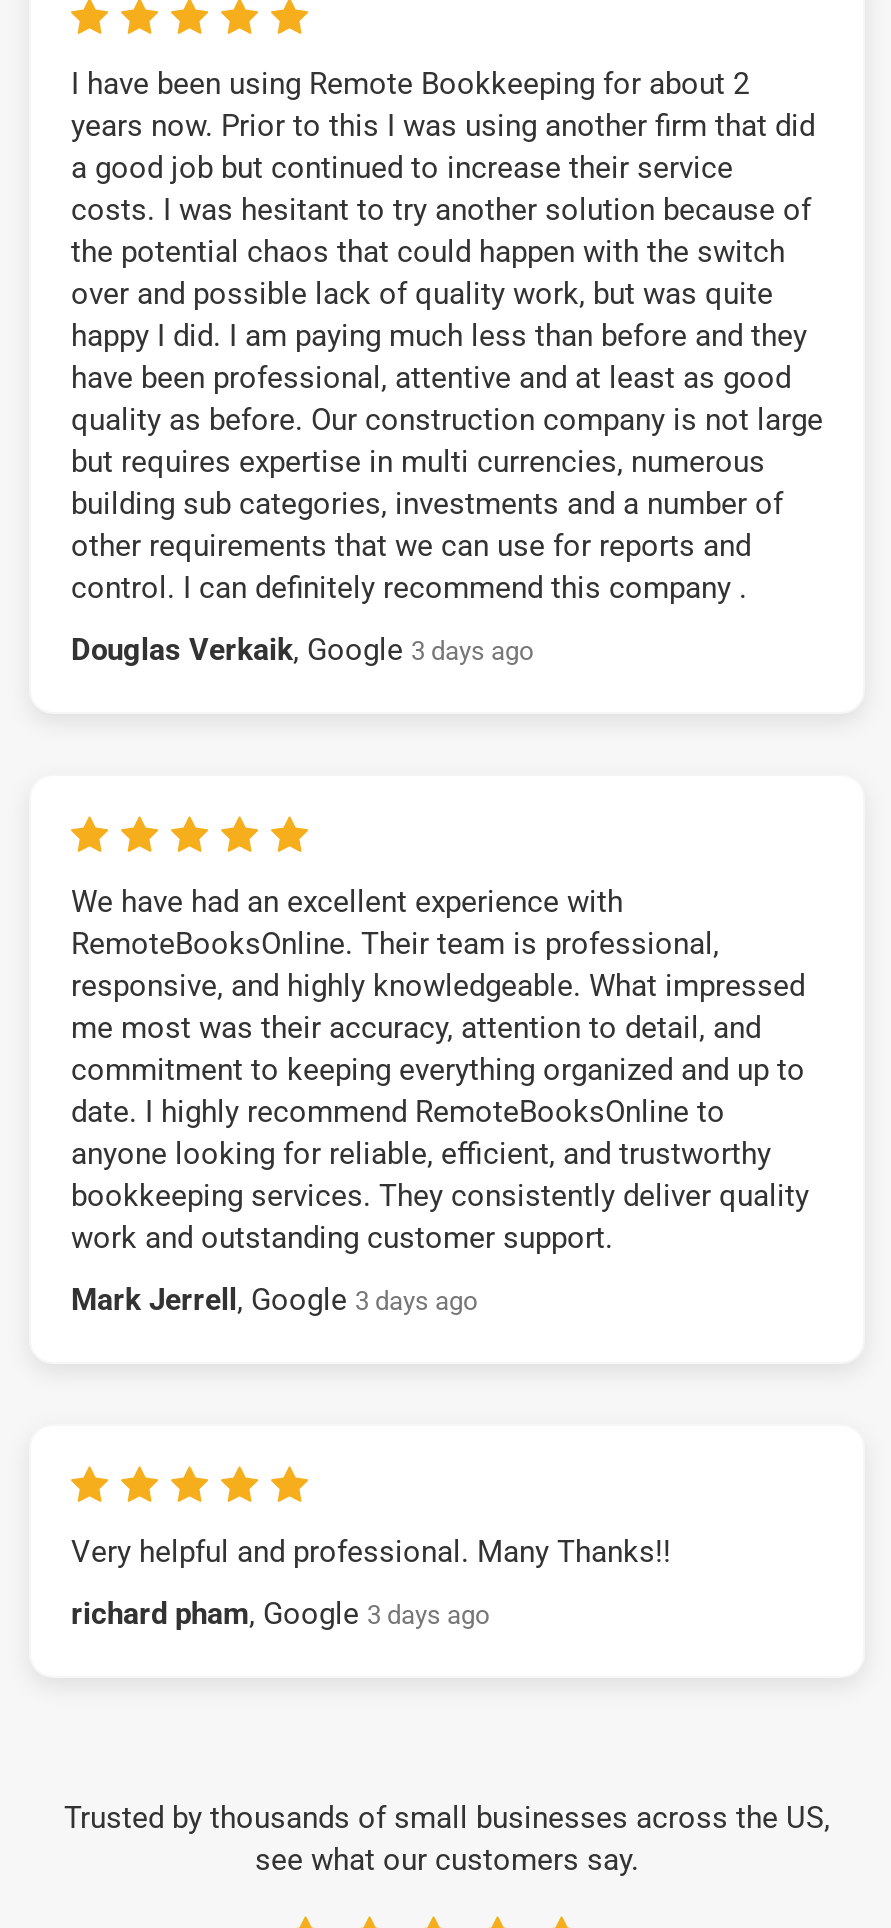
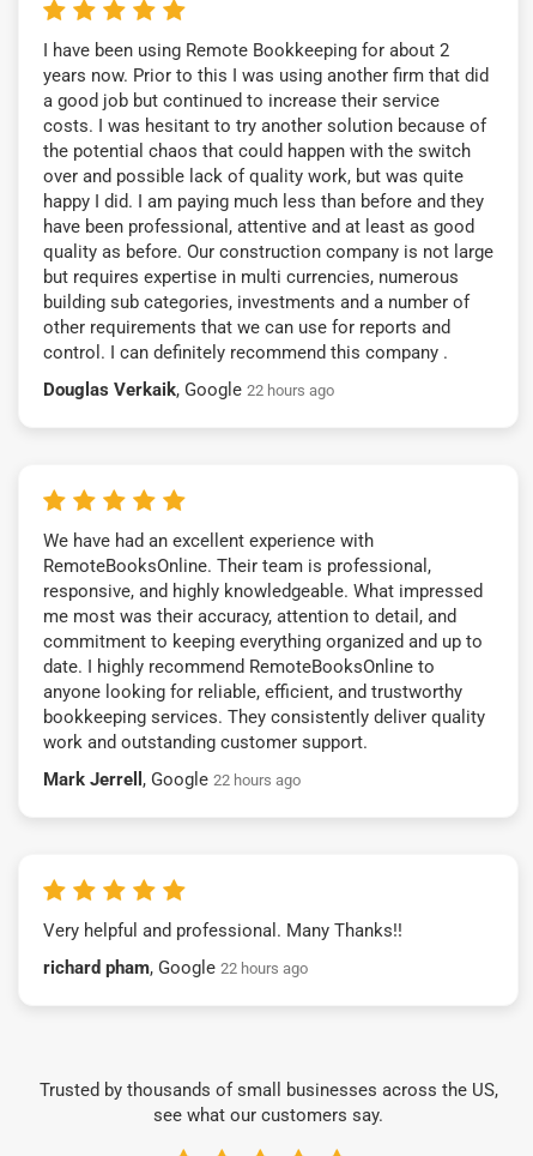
[71,631,533,667] Douglas Verkaik, Google 3 days ago -> [43,378,334,400] Douglas Verkaik, Google 22 hours ago
[71,1281,477,1317] Mark Jerrell, Google 3 days ago -> [43,768,301,790] Mark Jerrell, Google 22 hours ago
[71,1595,489,1631] richard pham, Google 3 days ago -> [43,956,308,978] richard pham, Google 22 hours ago

